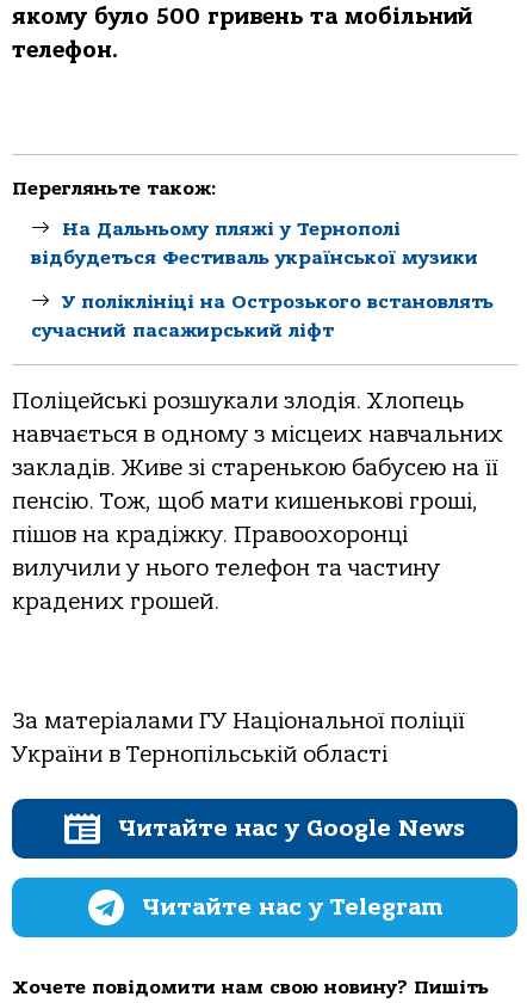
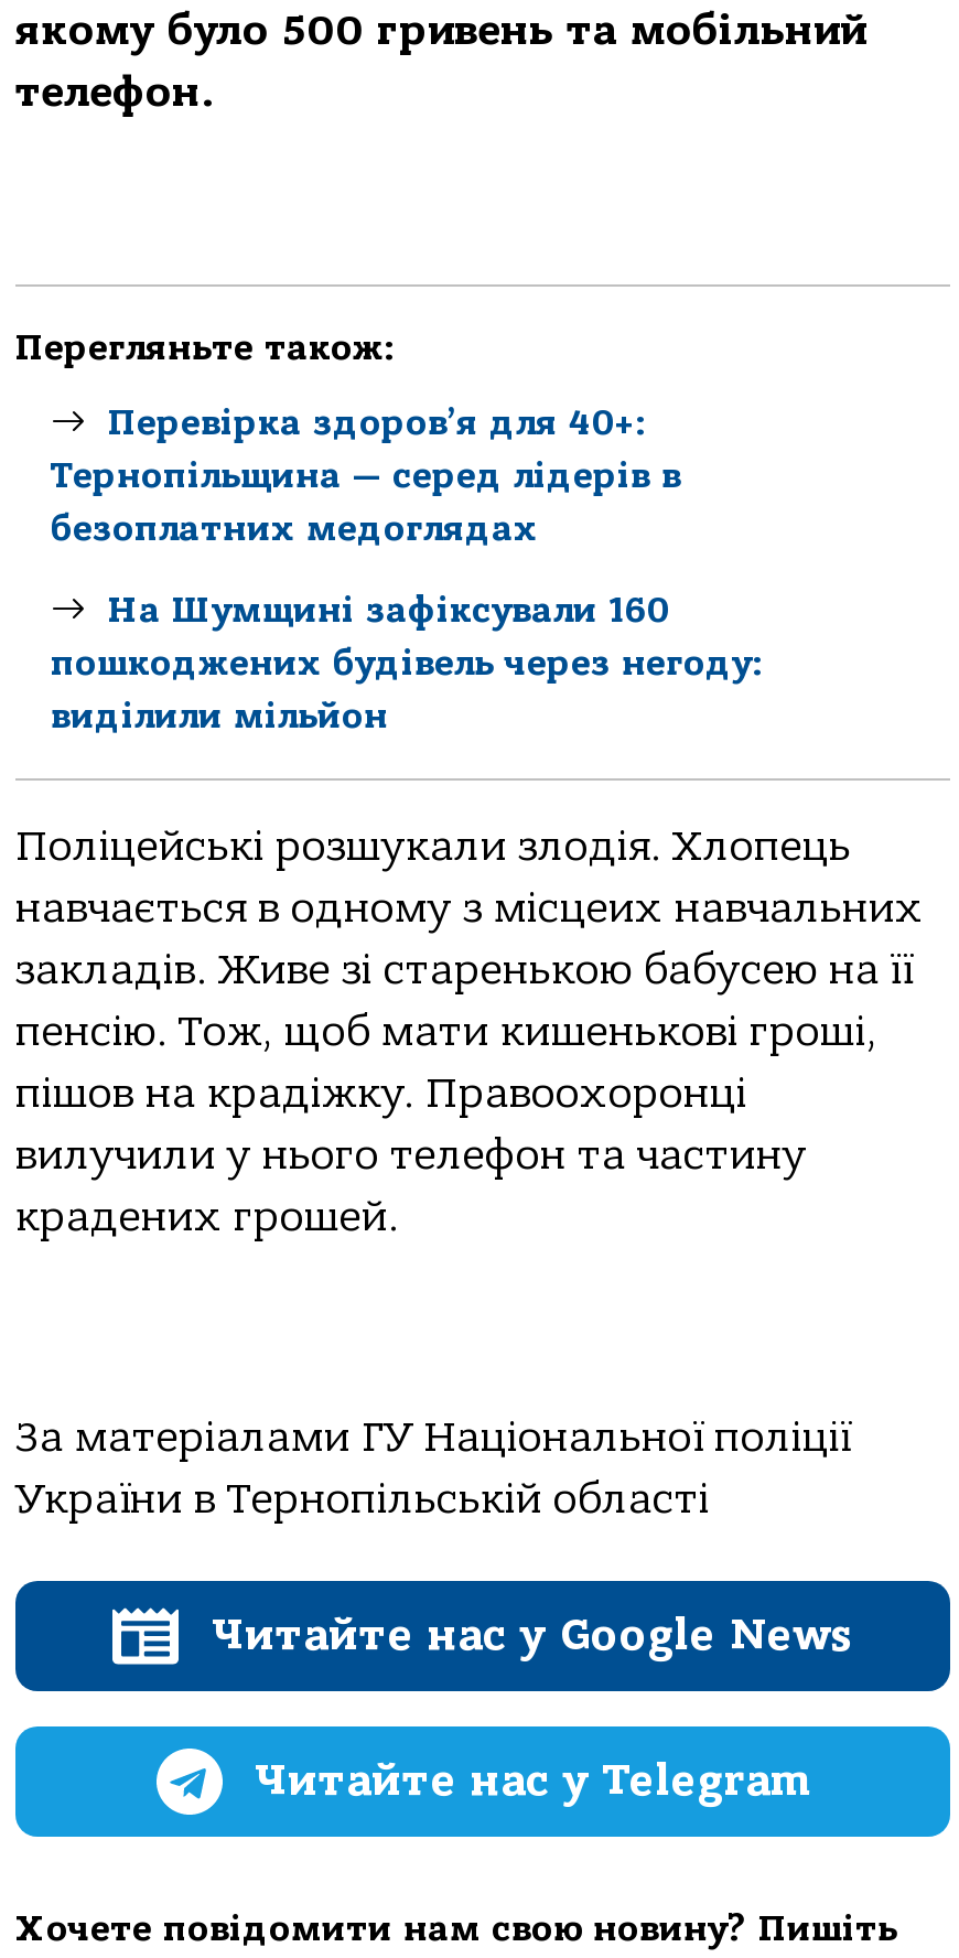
[31,218,478,268] На Дальньому пляжі у Тернополі | відбудеться Фестиваль української музики -> [51,403,681,549] Перевірка здоров’я для 40+: | Тернопільщина — серед лідерів в | безоплатних медоглядах
[31,291,494,341] У поліклініці на Острозького встановлять | сучасний пасажирський ліфт -> [51,590,763,736] На Шумщині зафіксували 160 | пошкоджених будівель через негоду: | виділили мільйон

